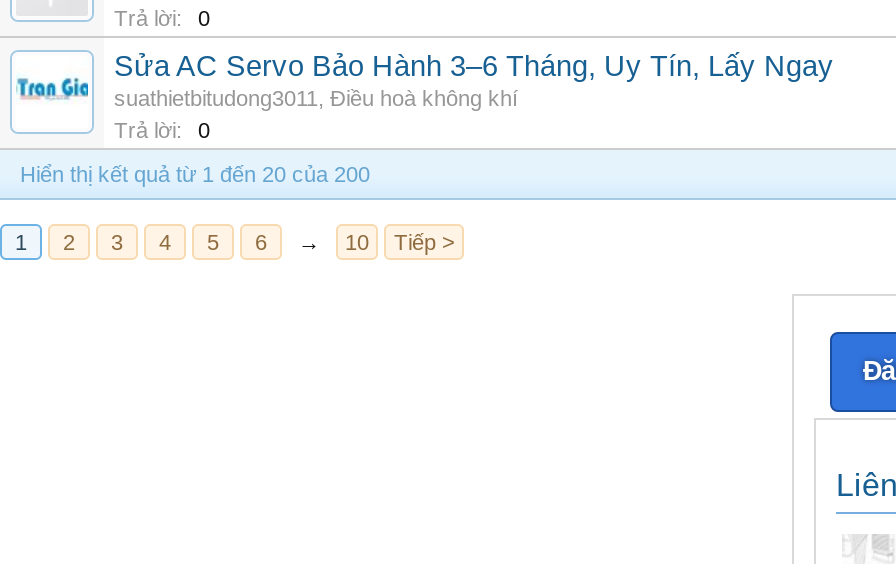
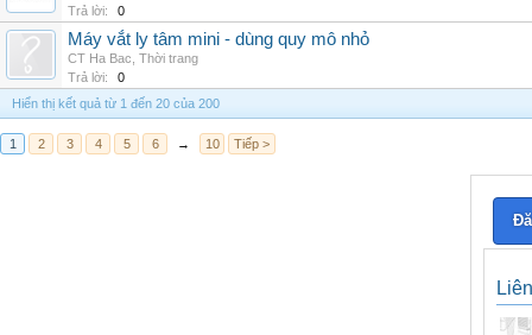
[16,58,86,126] [image] -> none
[114,50,834,110] Sửa AC Servo Bảo Hành 3–6 Tháng, Uy Tín, Lấy Ngay | suathietbitudong3011, Điều hoà không khí -> [68,30,369,65] Máy vắt ly tâm mini - dùng quy mô nhỏ | CT Ha Bac, Thời trang

